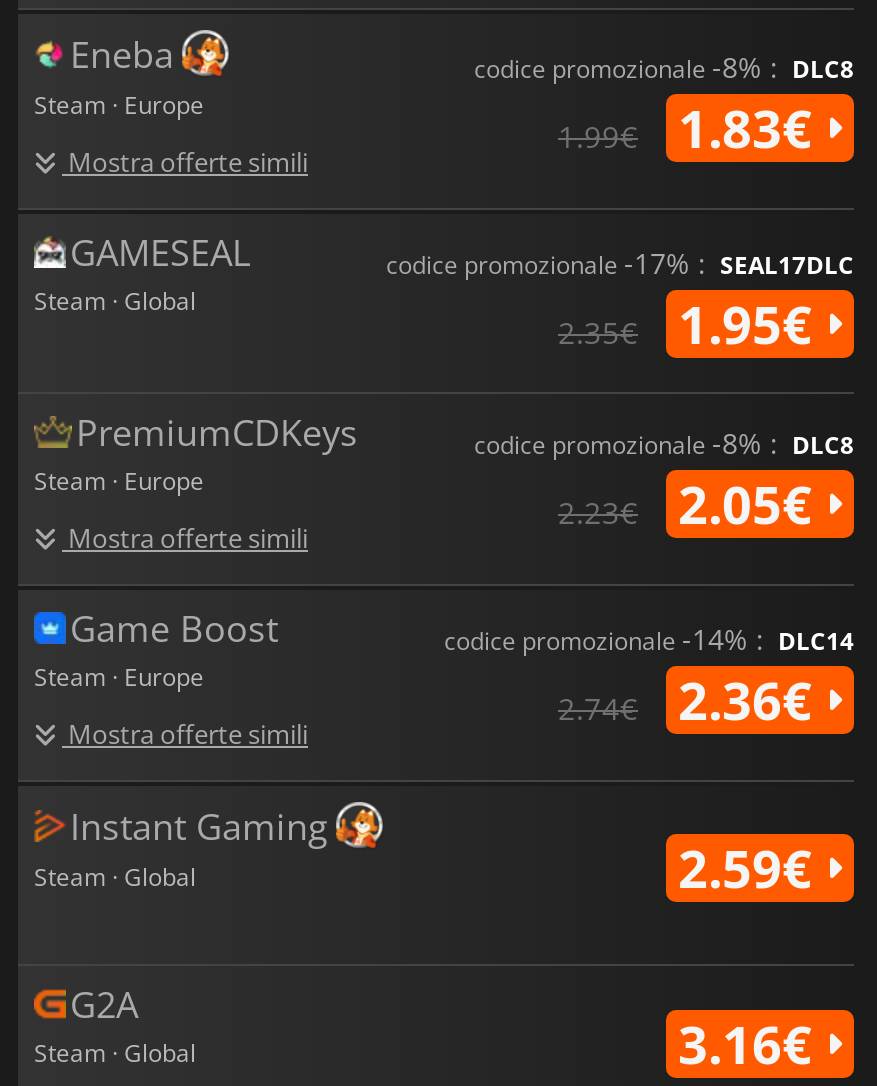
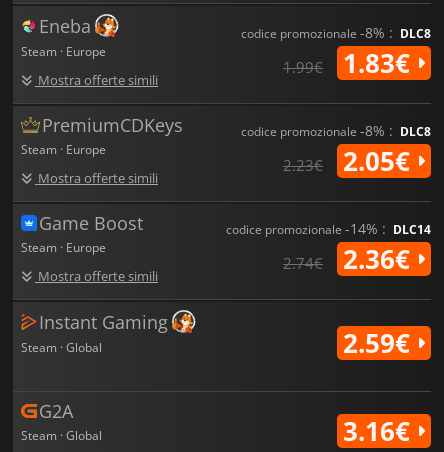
[34,227,250,317] GAMESEAL | Steam · Global -> none
[386,243,854,359] codice promozionale -17% : SEAL17DLC | 2.35€ | 1.95€ -> none

